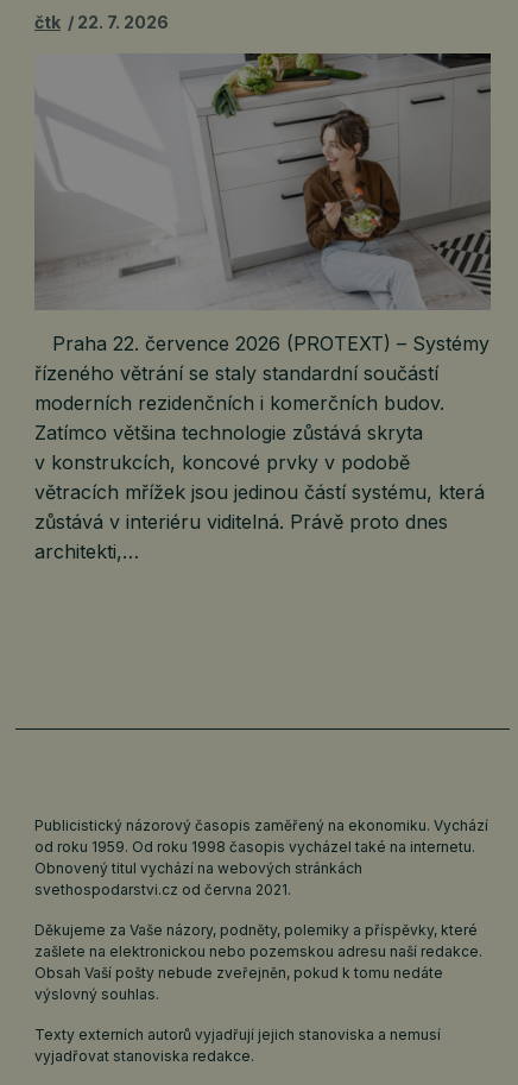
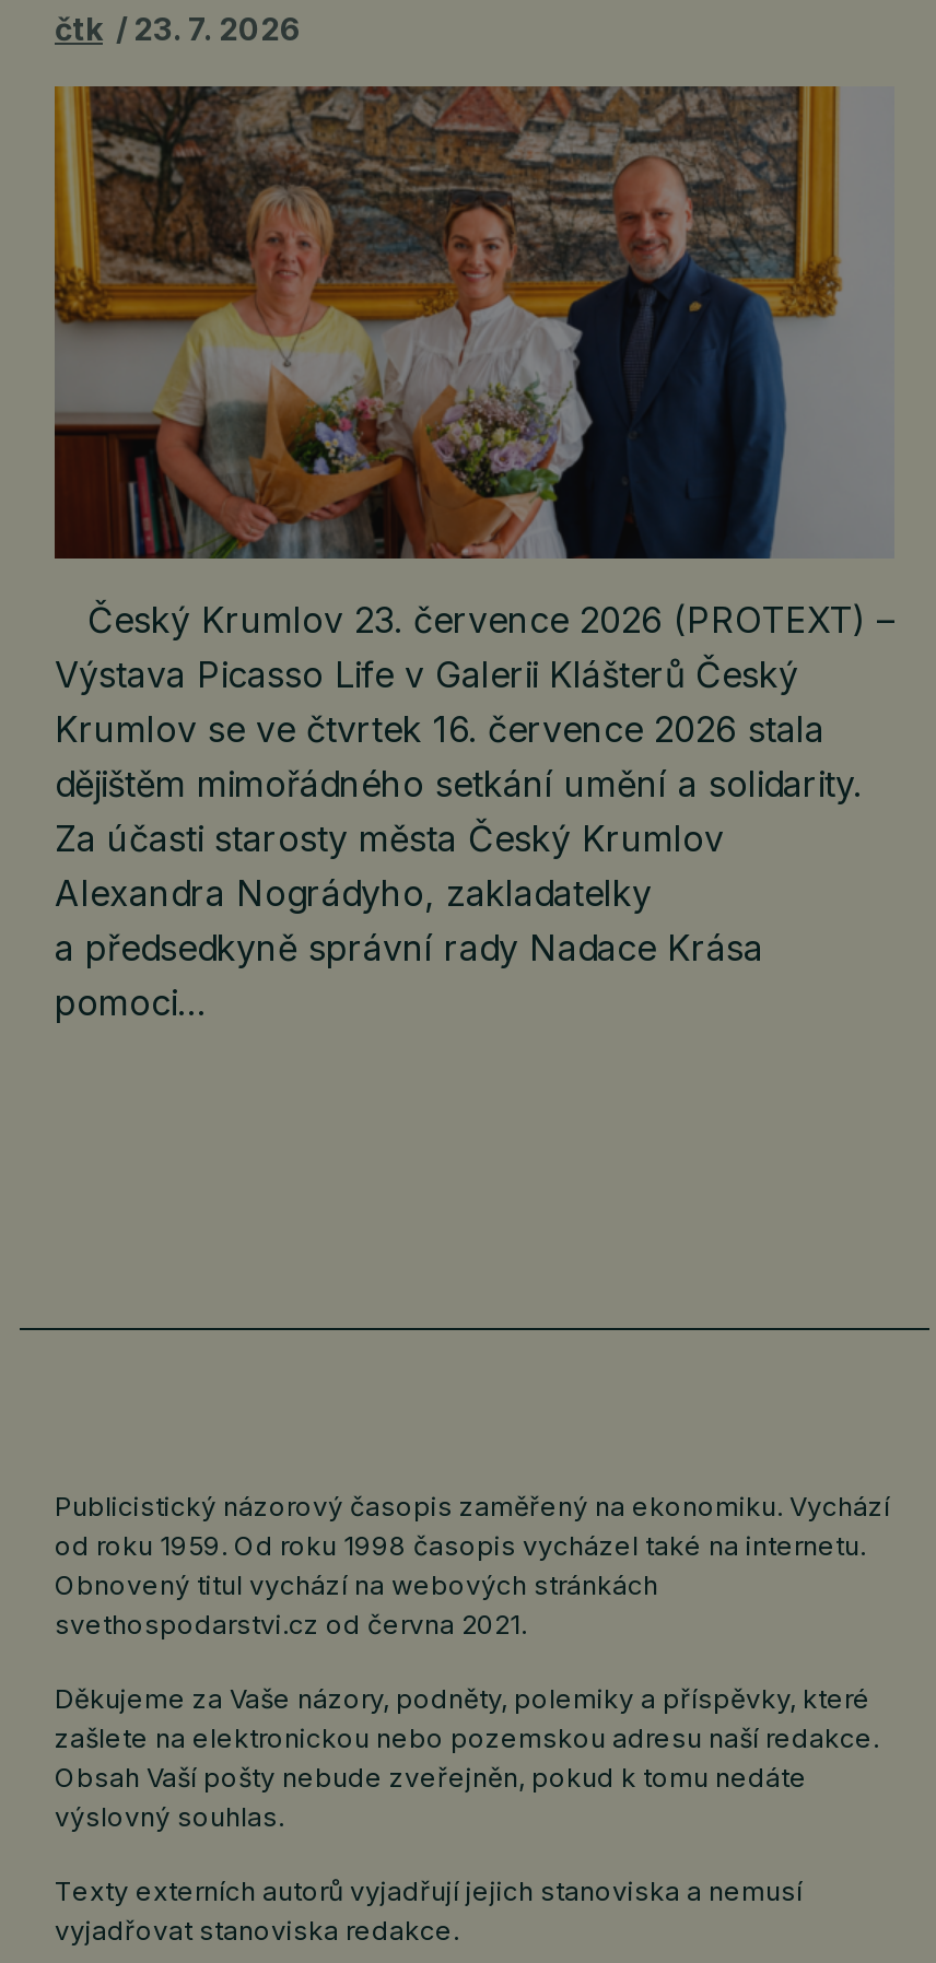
[34,11,169,31] čtk 22. 7. 2026 -> [55,11,302,48] čtk 23. 7. 2026
[34,52,492,563] [image] | Praha 22. července 2026 (PROTEXT) – Systémy | řízeného větrání se staly standardní součástí | moderních rezidenčních i komerčních budov. | Zatímco většina technologie zůstává skryta | v konstrukcích, koncové prvky v podobě | větracích mřížek jsou jedinou částí systému, která | zůstává v interiéru viditelná. Právě proto dnes | architekti,… -> [52,84,894,1025] [image] | Český Krumlov 23. července 2026 (PROTEXT) – | Výstava Picasso Life v Galerii Klášterů Český | Krumlov se ve čtvrtek 16. července 2026 stala | dějištěm mimořádného setkání umění a solidarity. | Za účasti starosty města Český Krumlov | Alexandra Nográdyho, zakladatelky | a předsedkyně správní rady Nadace Krása | pomoci…

